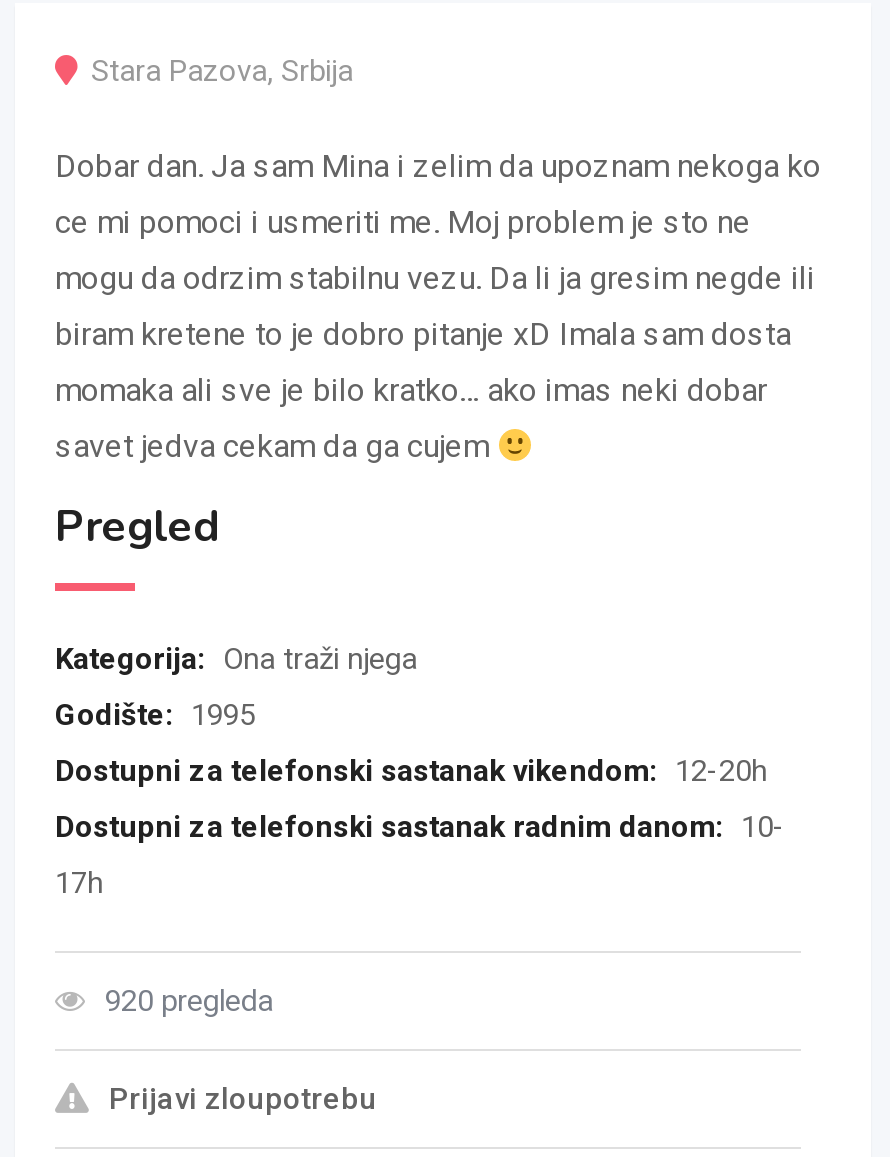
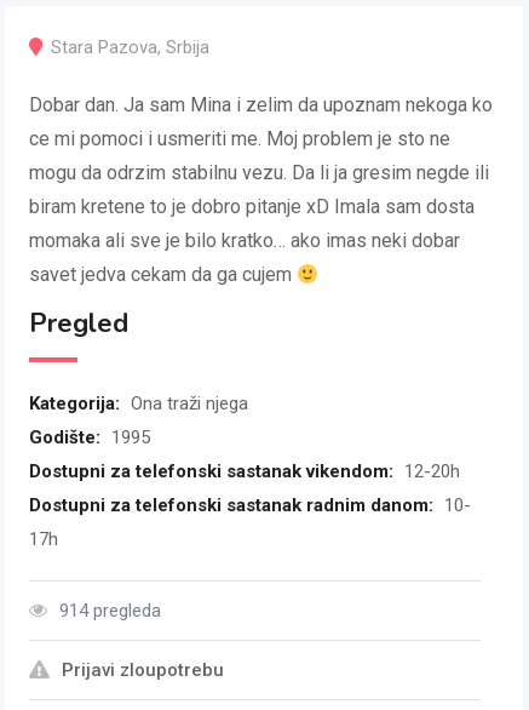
[105,983,273,1019] 920 pregleda -> [59,600,161,622] 914 pregleda

